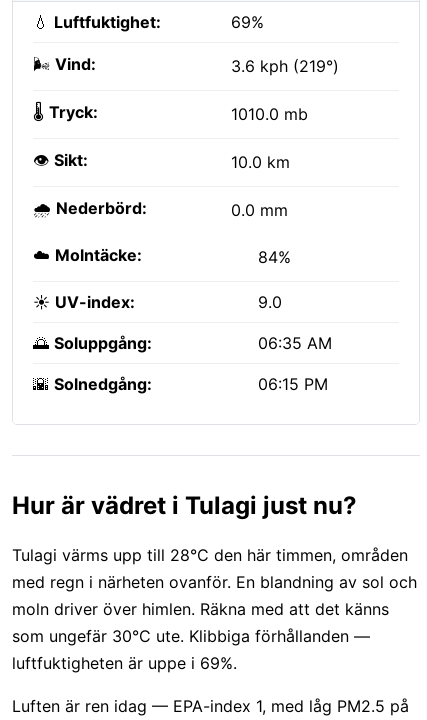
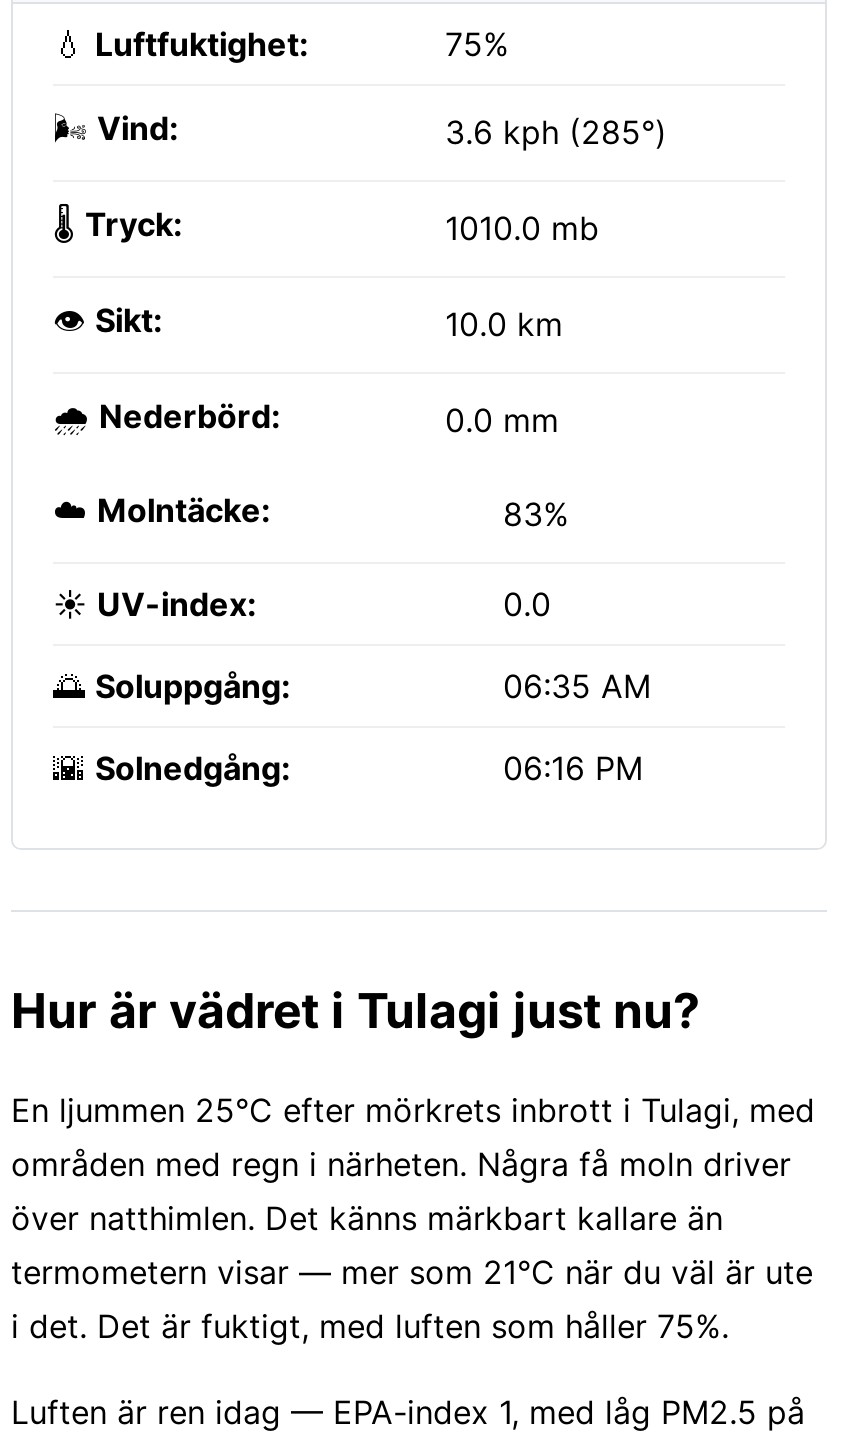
[231,12,264,32] 69% -> [445,24,509,64] 75%
[231,56,339,76] 3.6 kph (219°) -> [445,112,667,152] 3.6 kph (285°)
[258,247,291,267] 84% -> [503,494,569,534] 83%
[258,292,282,312] 9.0 -> [503,584,551,624] 0.0
[258,374,328,394] 06:15 PM -> [503,748,643,788] 06:16 PM
[12,545,417,673] Tulagi värms upp till 28°C den här timmen, områden | med regn i närheten ovanför. En blandning av sol och | moln driver över himlen. Räkna med att det känns | som ungefär 30°C ute. Klibbiga förhållanden — | luftfuktigheten är uppe i 69%. -> [11,1090,815,1346] En ljummen 25°C efter mörkrets inbrott i Tulagi, med | områden med regn i närheten. Några få moln driver | över natthimlen. Det känns märkbart kallare än | termometern visar — mer som 21°C när du väl är ute | i det. Det är fuktigt, med luften som håller 75%.

